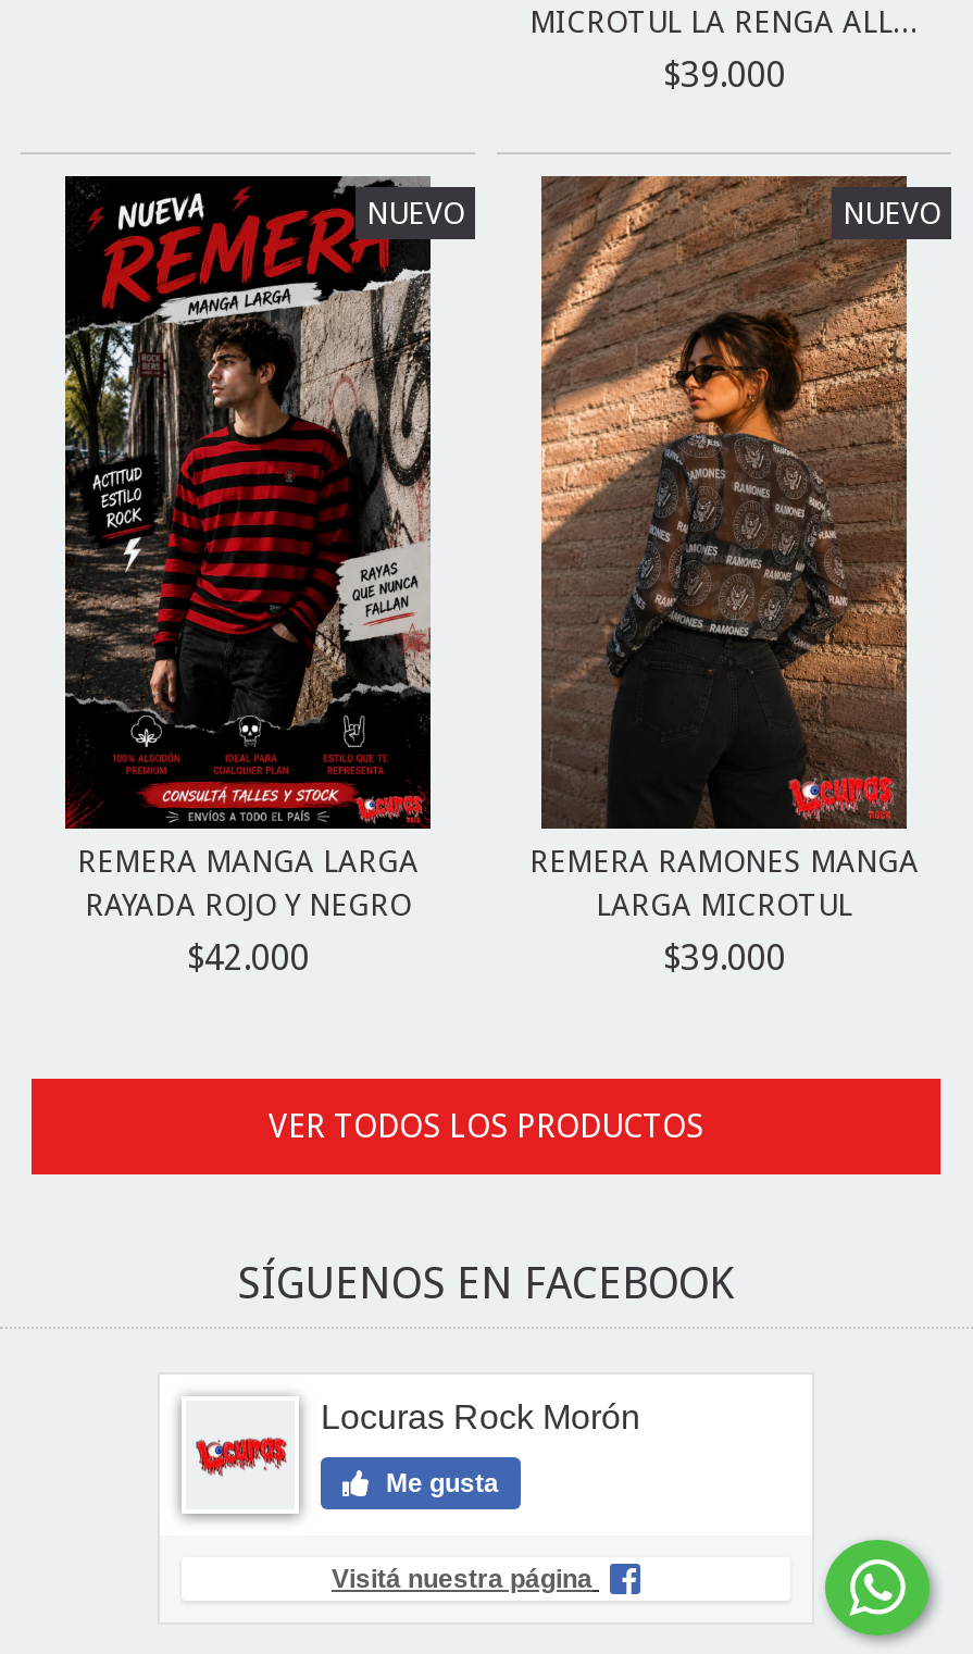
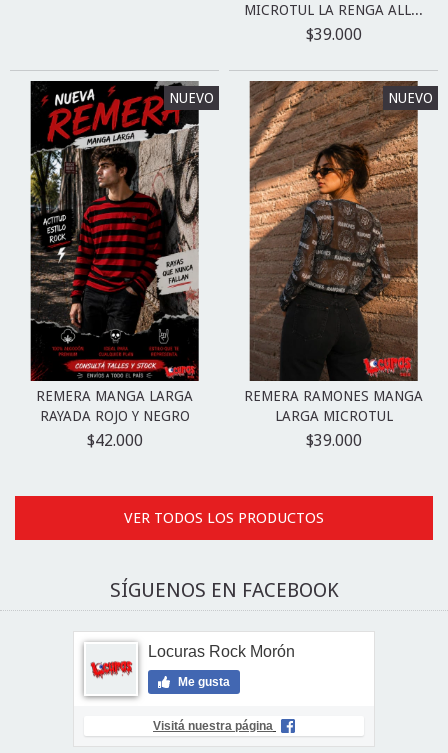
[823,1538,936,1642] [image] -> none

